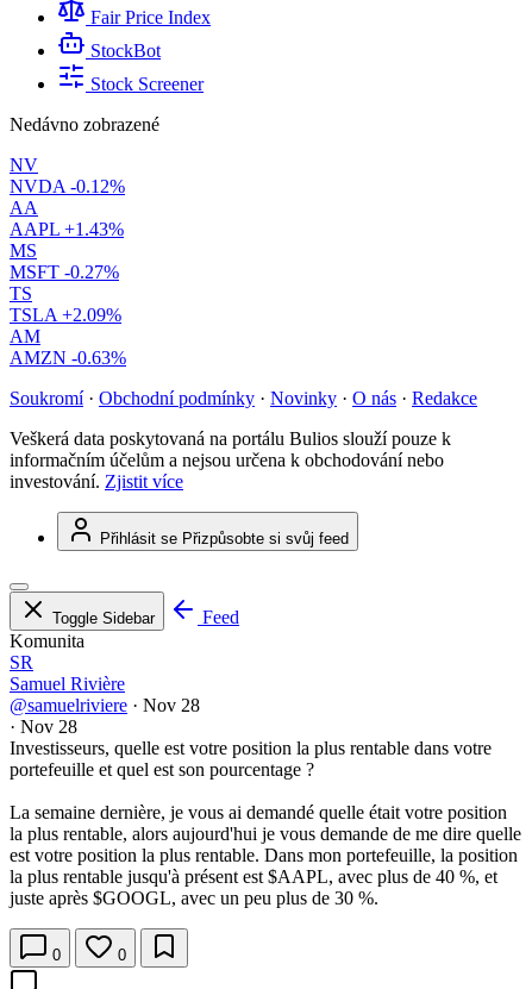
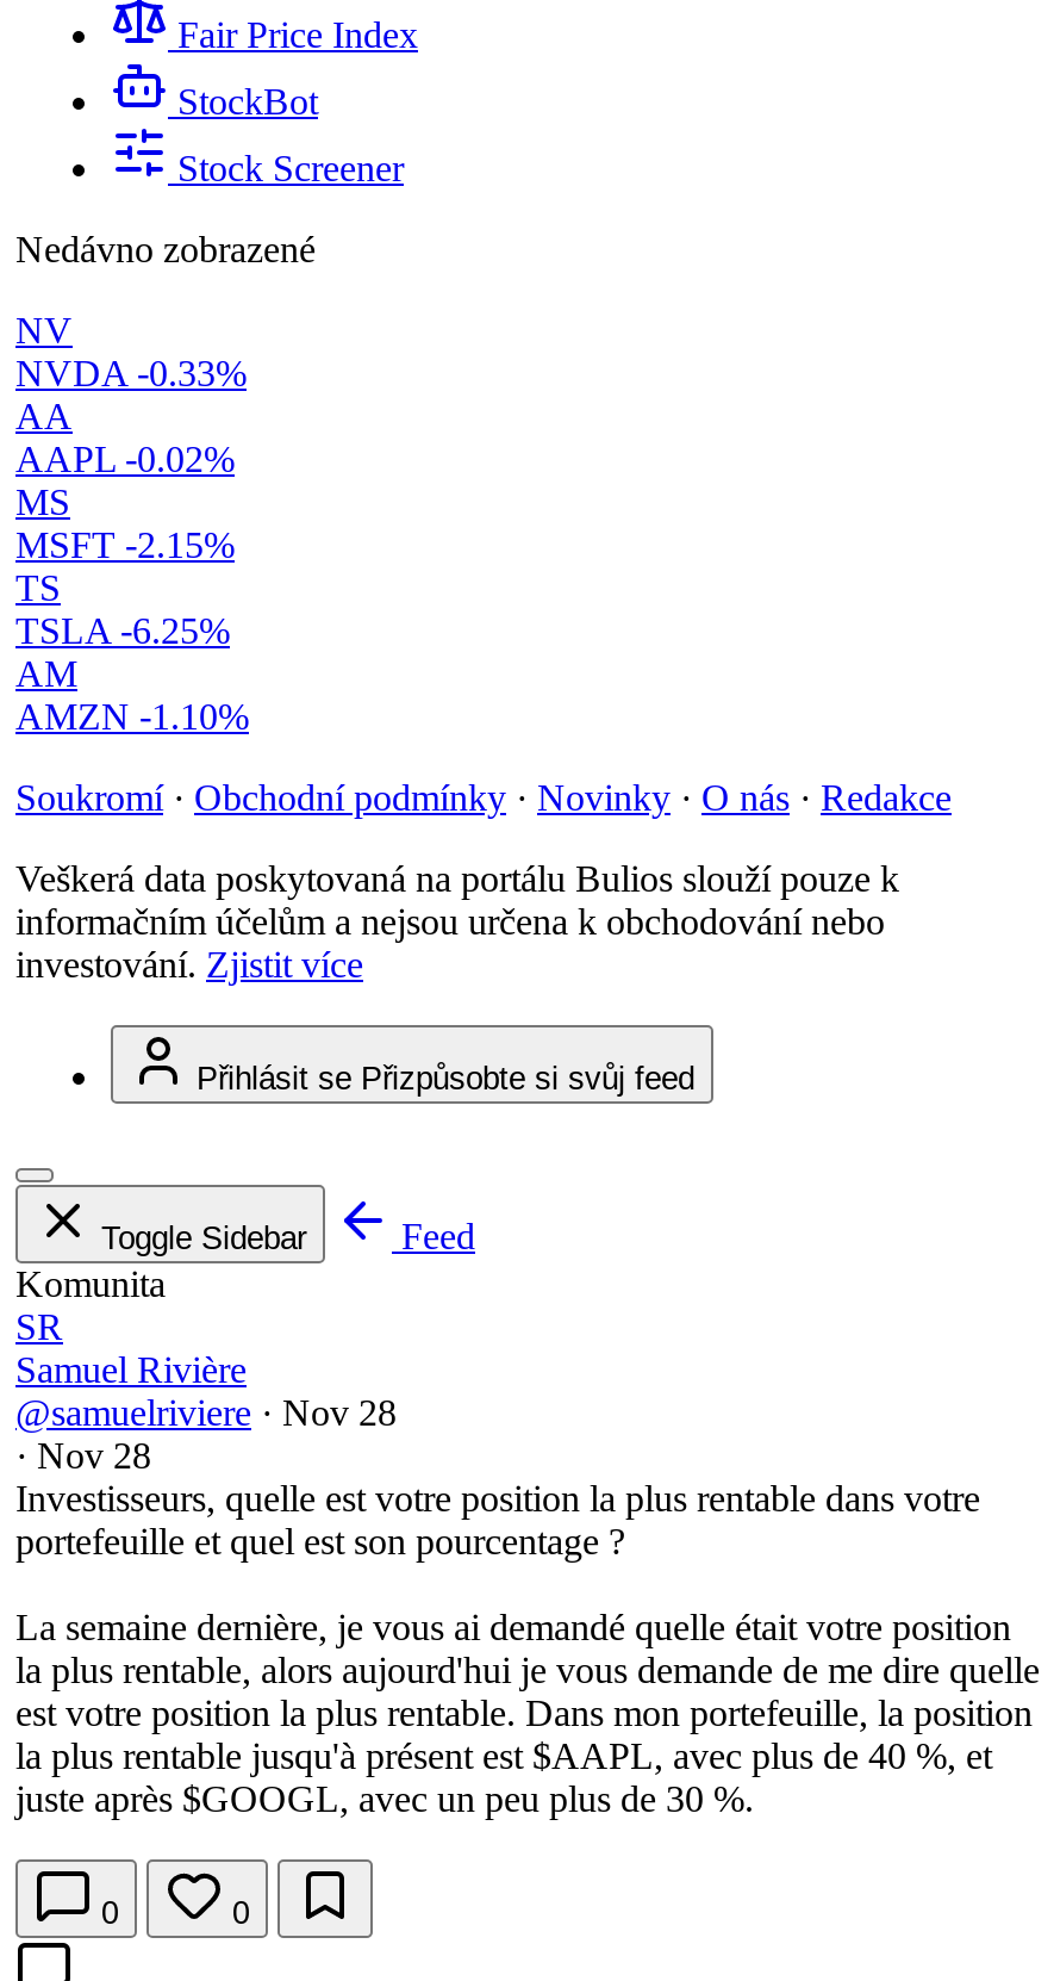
[10,176,125,196] NVDA -0.12% -> [15,353,247,394] NVDA -0.33%
[10,219,124,239] AAPL +1.43% -> [15,439,235,479] AAPL -0.02%
[10,262,119,282] MSFT -0.27% -> [15,525,235,565] MSFT -2.15%
[10,305,121,325] TSLA +2.09% -> [15,611,230,651] TSLA -6.25%
[10,348,126,368] AMZN -0.63% -> [15,696,249,737] AMZN -1.10%

